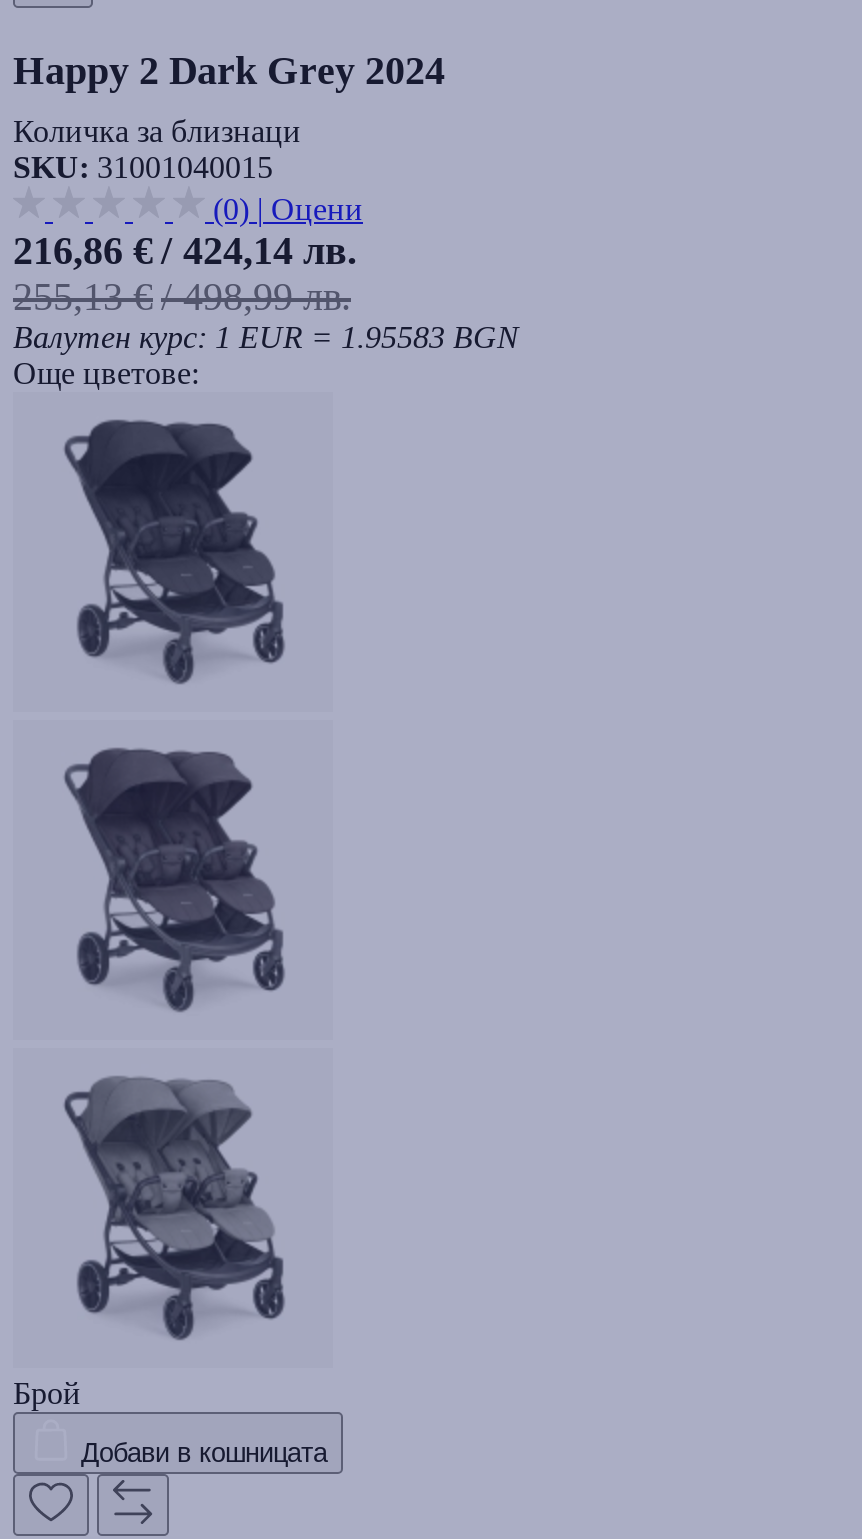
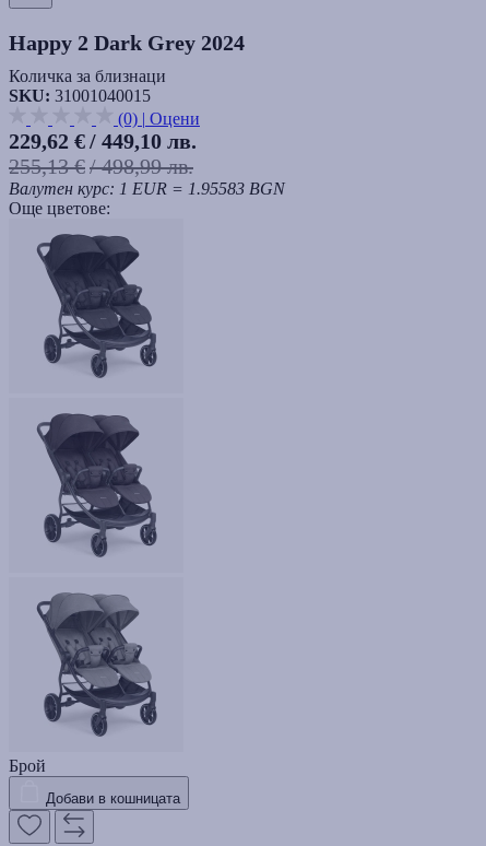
[13,227,357,271] 216,86 € / 424,14 лв. -> [9,129,197,153] 229,62 € / 449,10 лв.

